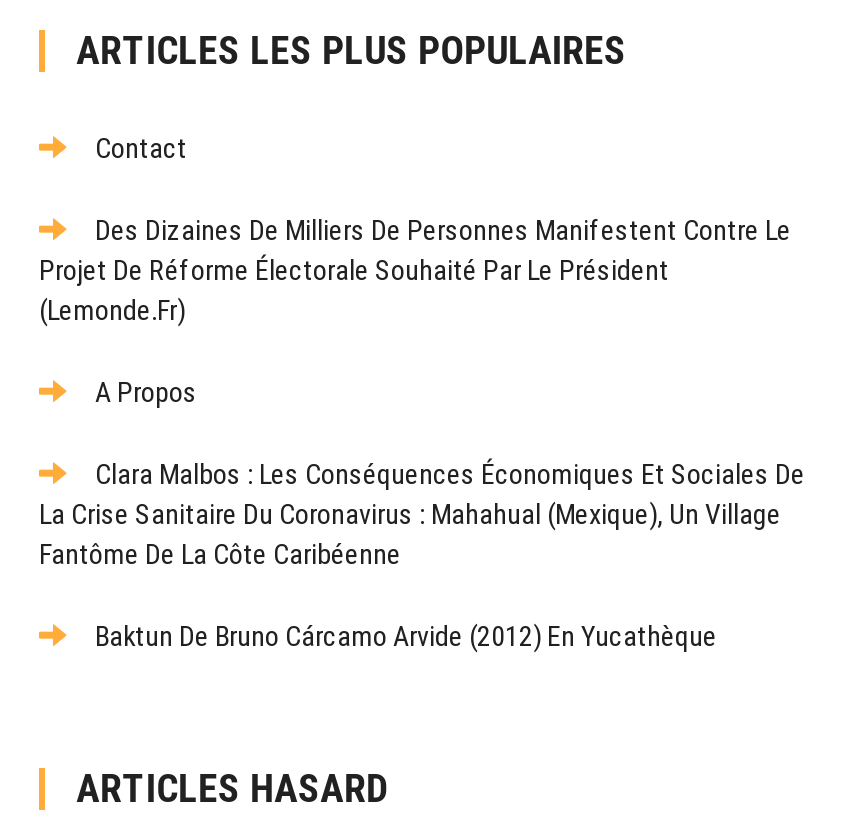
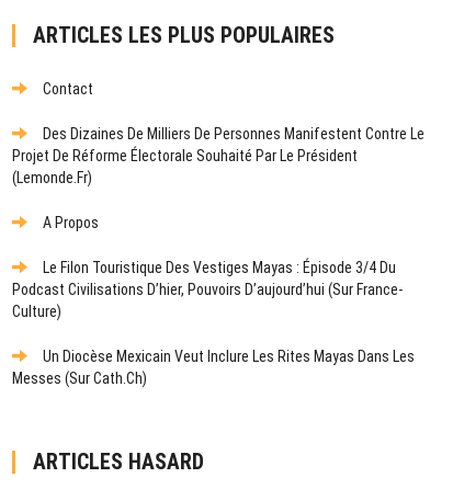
[39,458,805,570] Clara Malbos : Les Conséquences Économiques Et Sociales De | La Crise Sanitaire Du Coronavirus : Mahahual (Mexique), Un Village | Fantôme De La Côte Caribéenne -> [12,259,403,320] Le Filon Touristique Des Vestiges Mayas : Épisode 3/4 Du | Podcast Civilisations D’hier, Pouvoirs D’aujourd’hui (sur France- | Culture)
[95,620,717,652] Baktun De Bruno Cárcamo Arvide (2012) En Yucathèque -> [12,347,415,387] Un Diocèse Mexicain Veut Inclure Les Rites Mayas Dans Les | Messes (sur Cath.ch)

